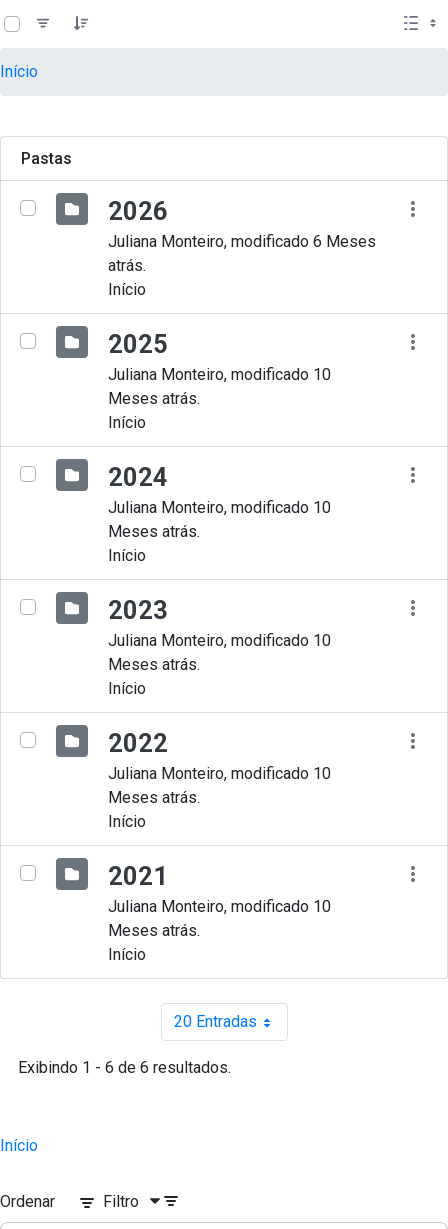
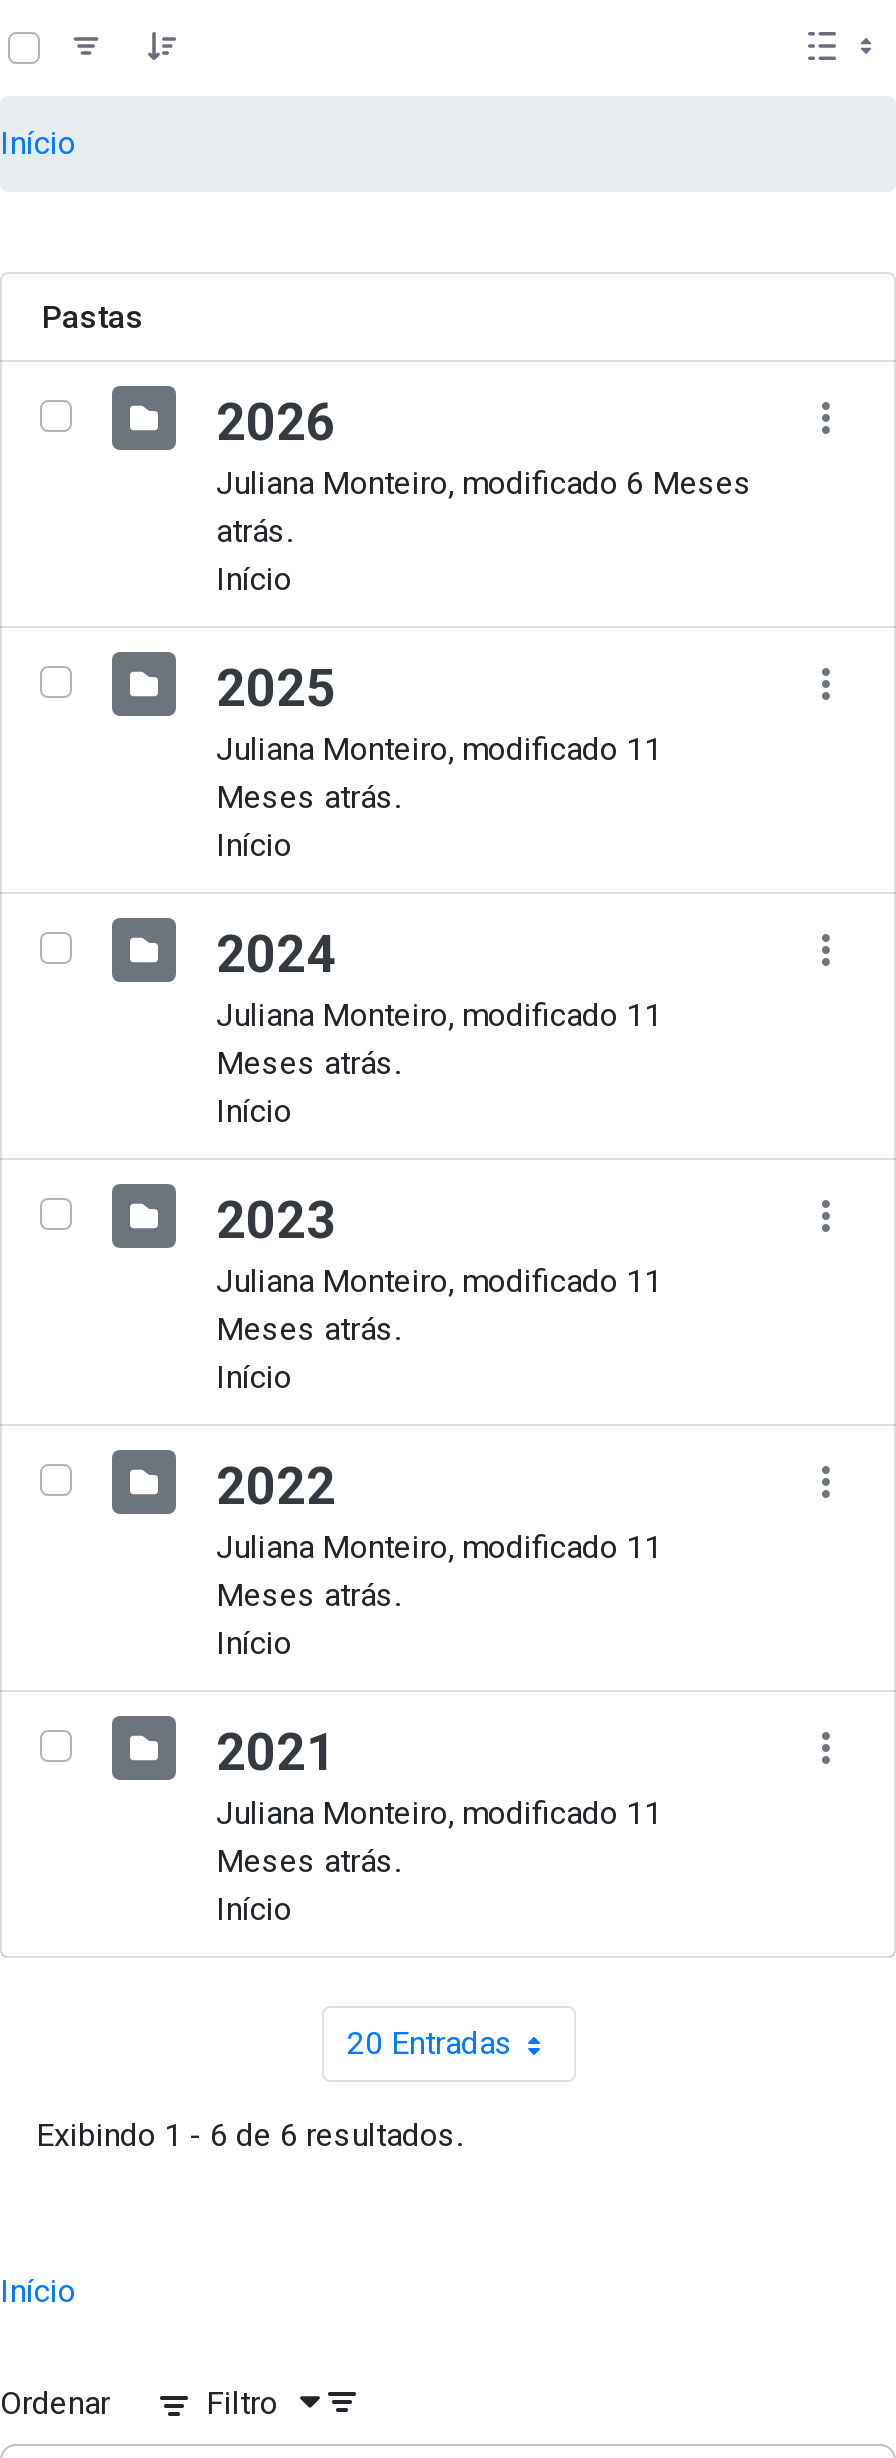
[108,365,331,384] Juliana Monteiro, modificado 10 -> [216,730,662,768] Juliana Monteiro, modificado 11
[108,498,331,517] Juliana Monteiro, modificado 10 -> [216,996,662,1034] Juliana Monteiro, modificado 11
[108,631,331,650] Juliana Monteiro, modificado 10 -> [216,1262,662,1300] Juliana Monteiro, modificado 11
[108,764,331,783] Juliana Monteiro, modificado 10 -> [216,1528,662,1566] Juliana Monteiro, modificado 11
[108,897,331,916] Juliana Monteiro, modificado 10 -> [216,1794,662,1832] Juliana Monteiro, modificado 11

